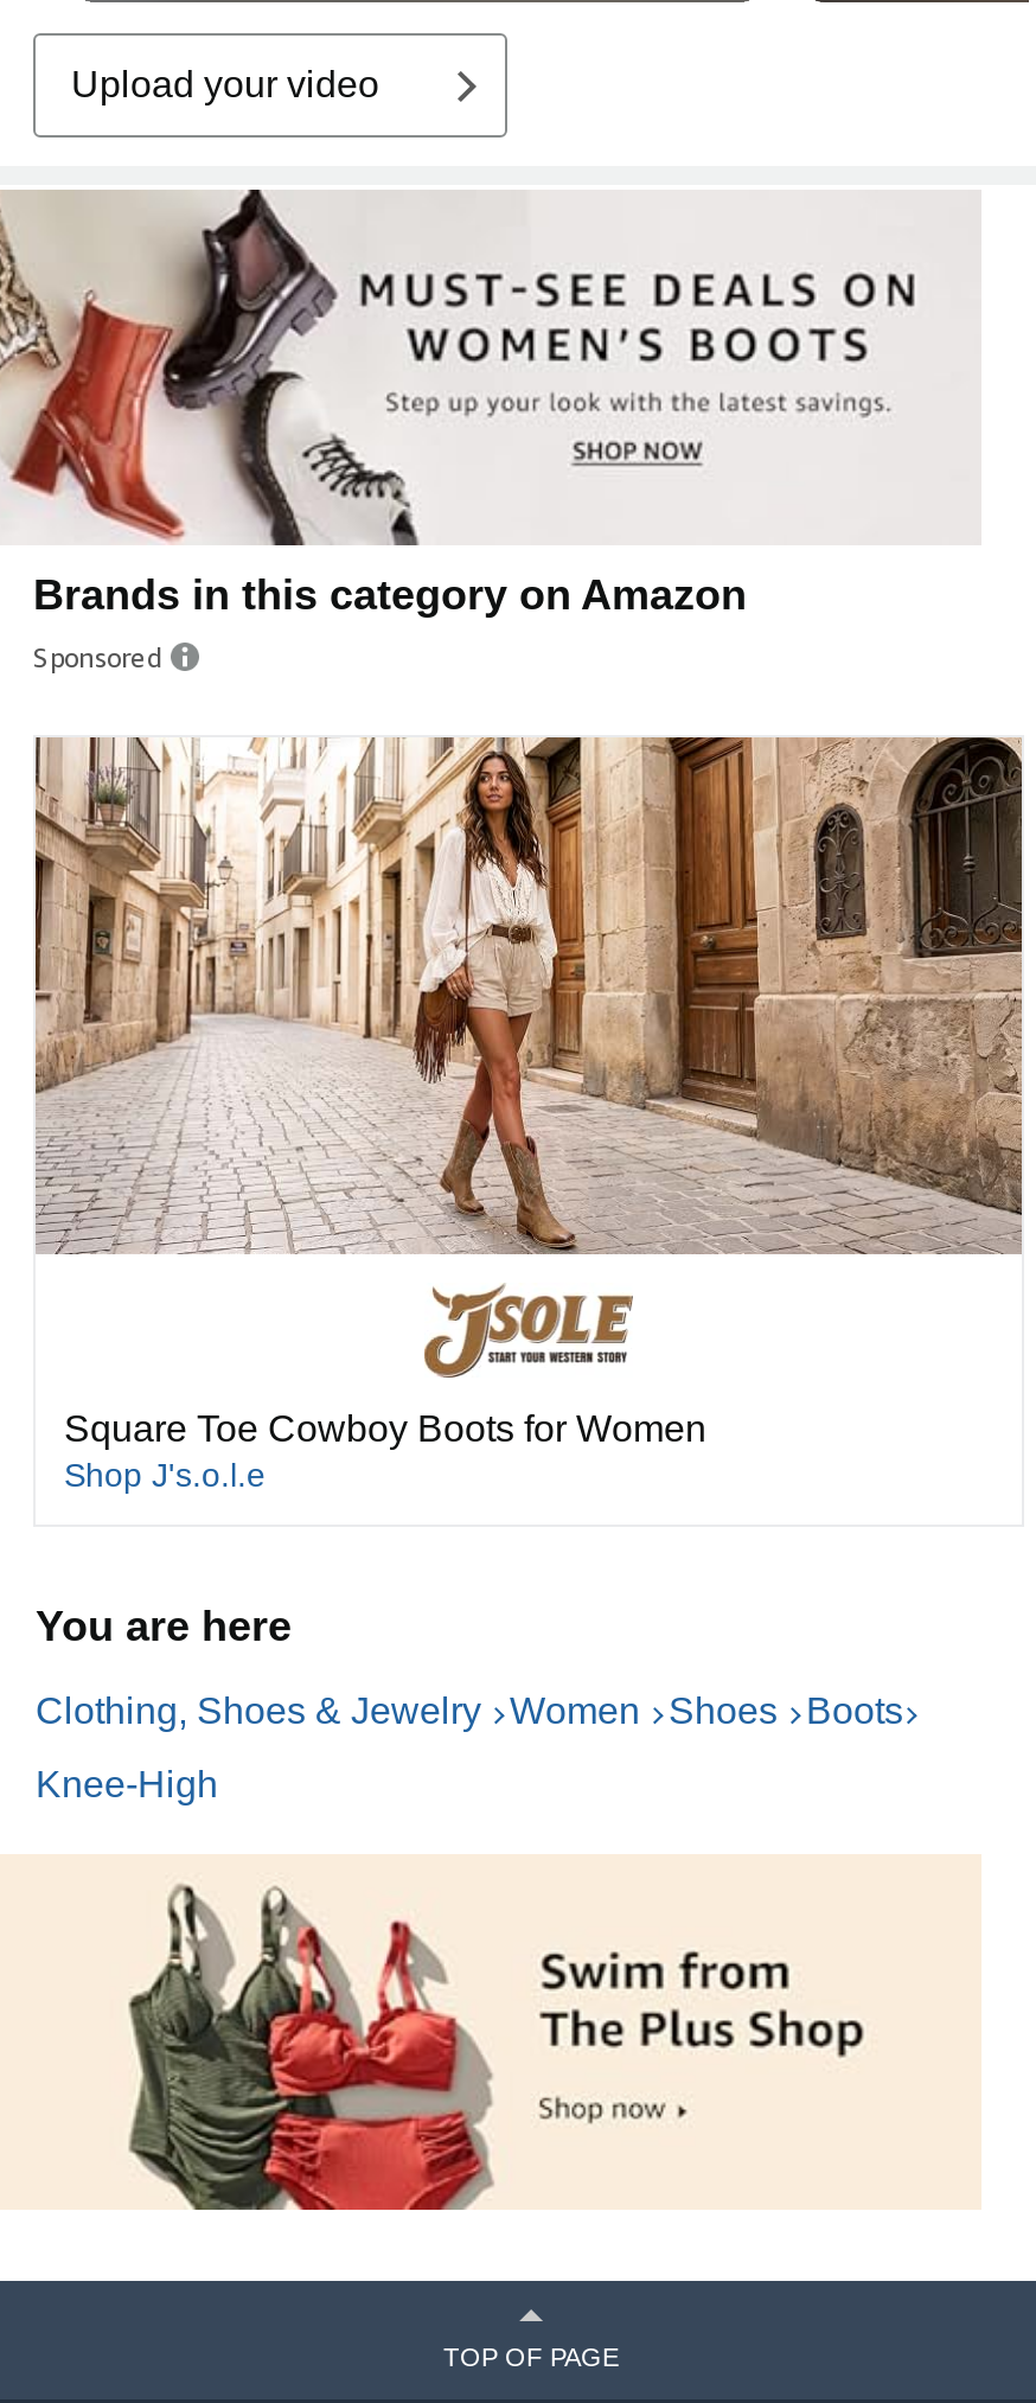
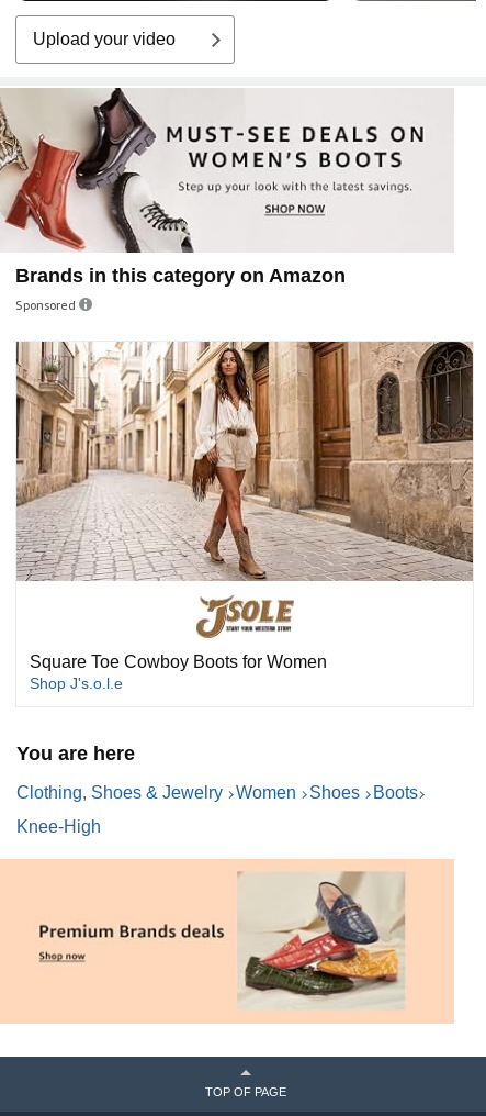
[7,1859,977,2212] [image] -> [3,860,453,1024] [image]

